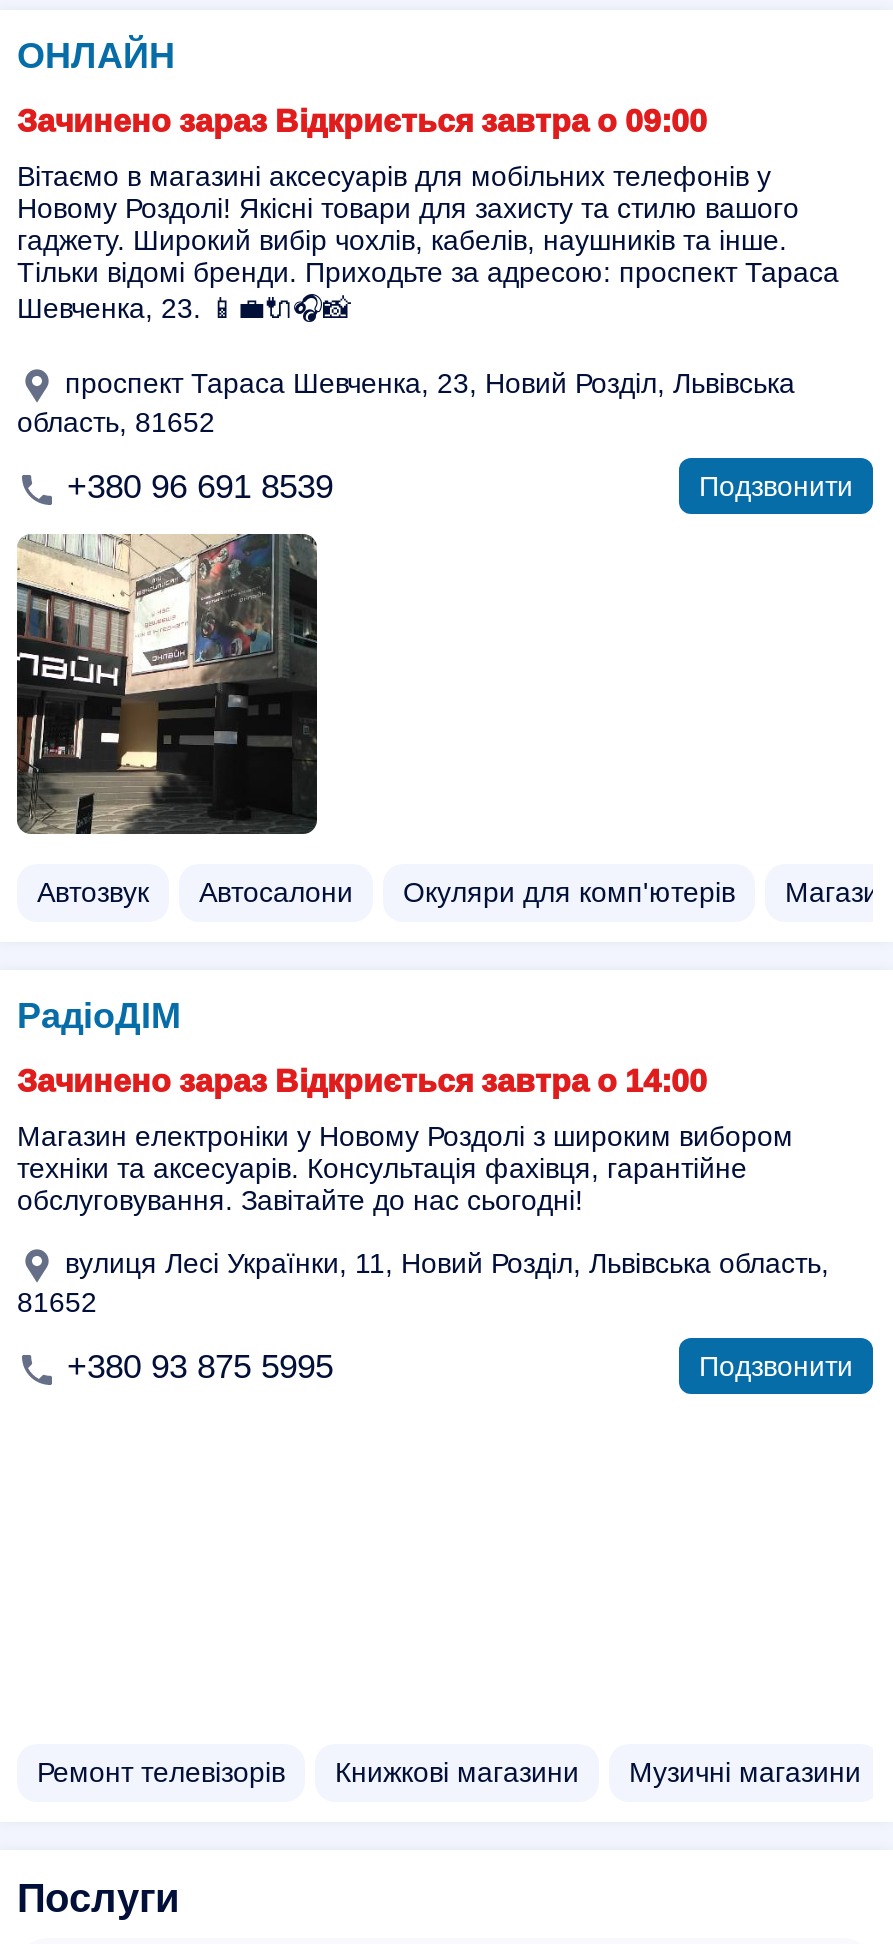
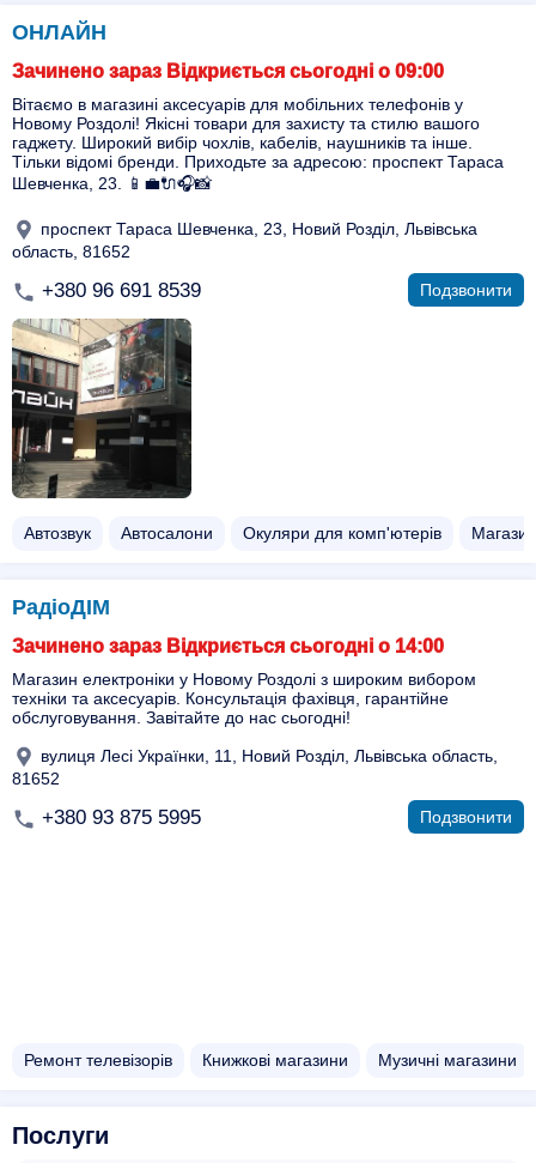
[17,104,707,138] Зачинено зараз Відкриється завтра о 09:00 -> [12,61,444,81] Зачинено зараз Відкриється сьогодні о 09:00
[17,1064,707,1098] Зачинено зараз Відкриється завтра о 14:00 -> [12,636,444,656] Зачинено зараз Відкриється сьогодні о 14:00

